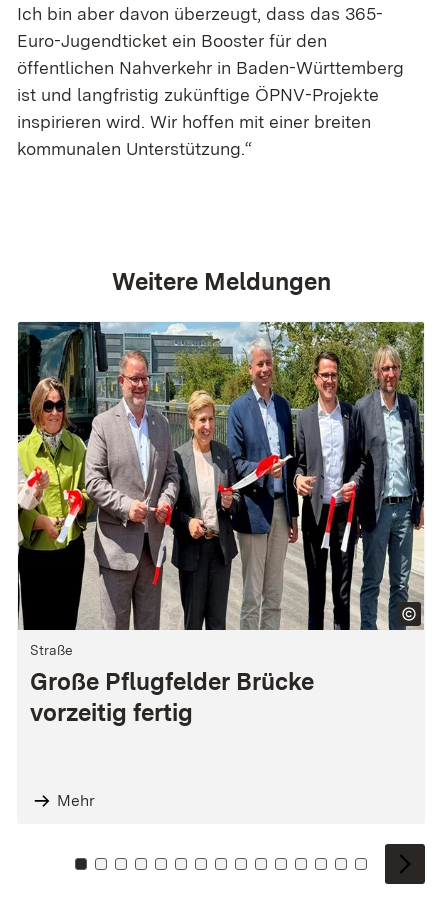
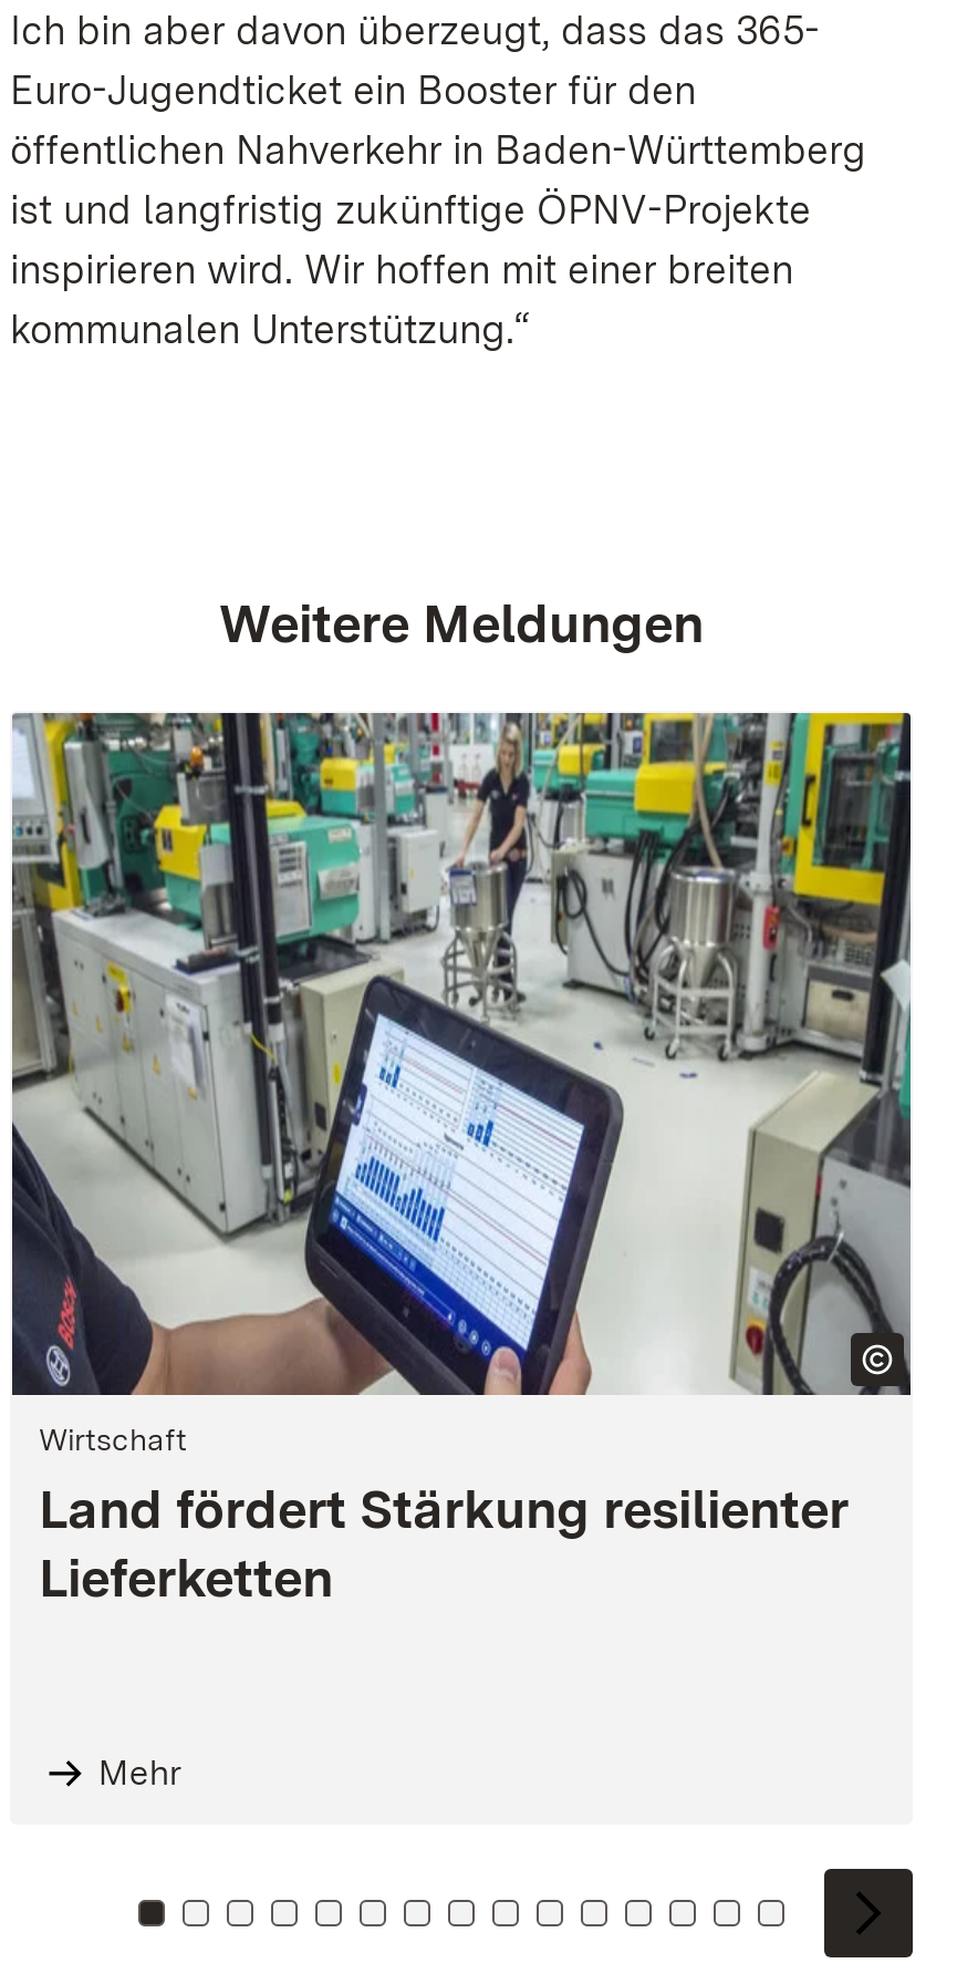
[17,321,425,727] [image] | Straße | Große Pflugfelder Brücke | vorzeitig fertig -> [10,711,913,1610] [image] | Wirtschaft | Land fördert Stärkung resilienter | Lieferketten

